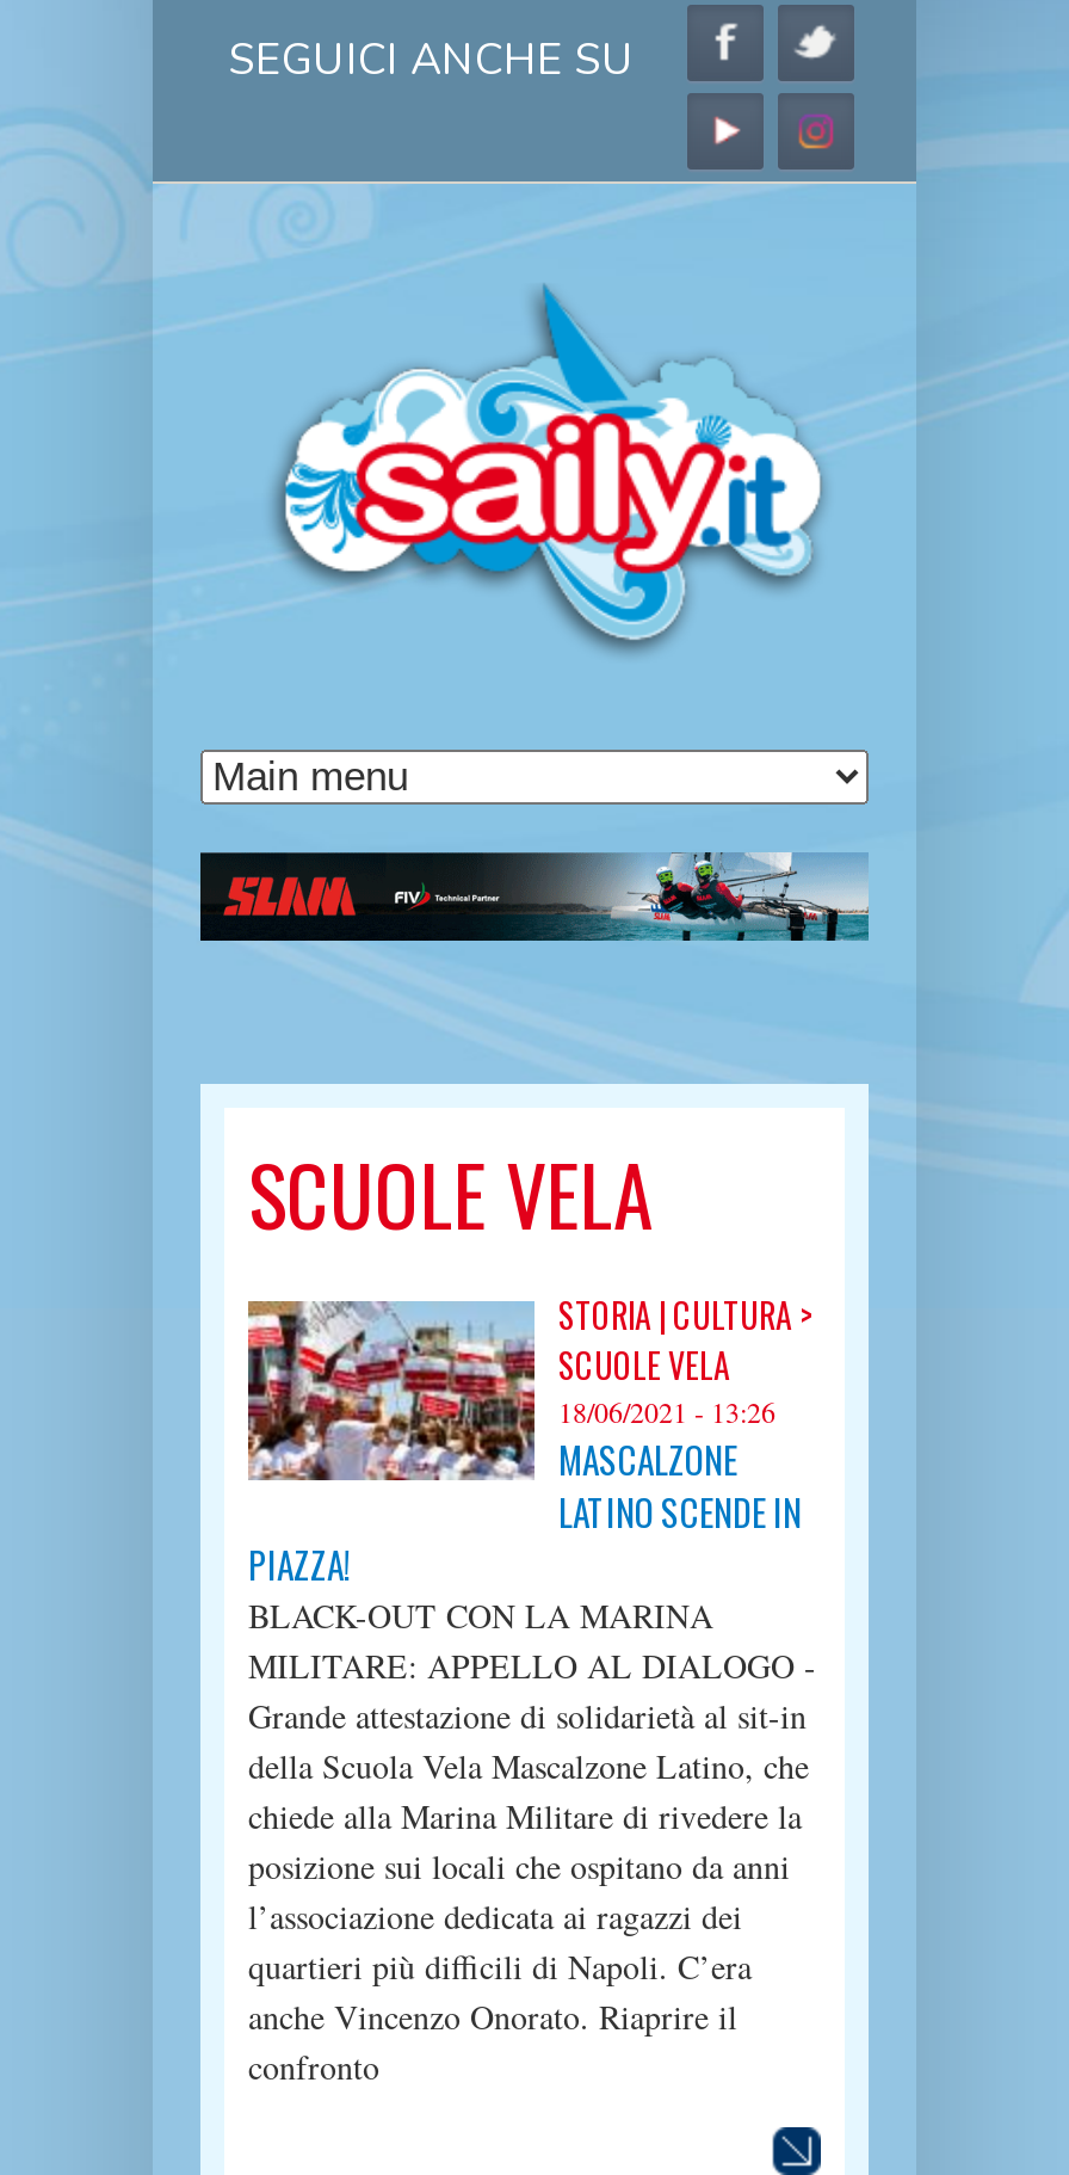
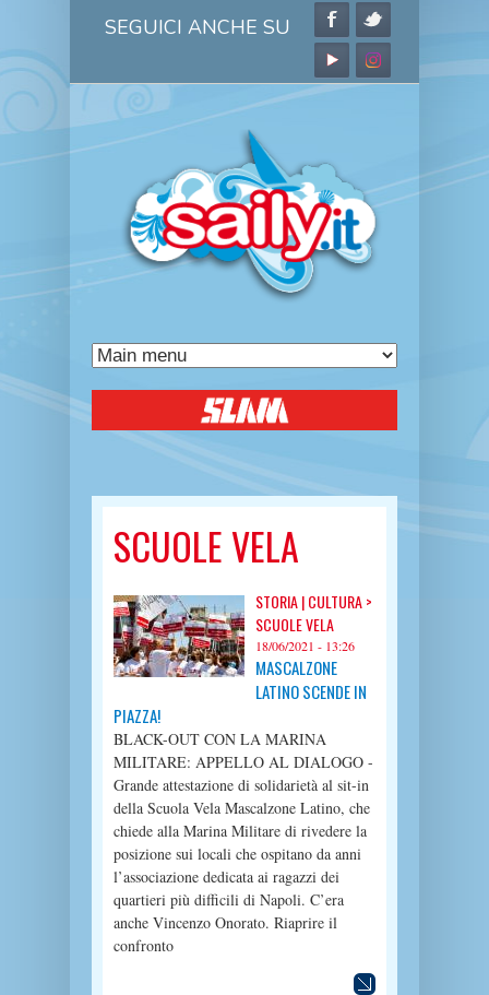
[198,850,871,943] [image] -> [91,389,398,431] [image]

